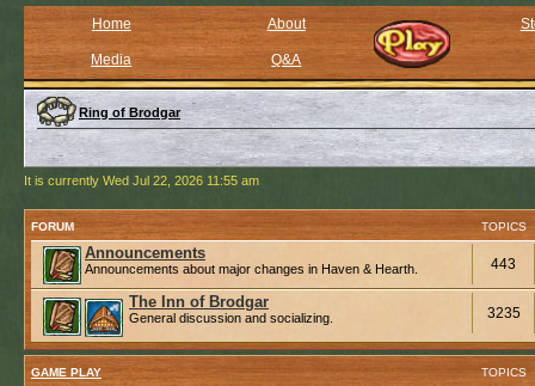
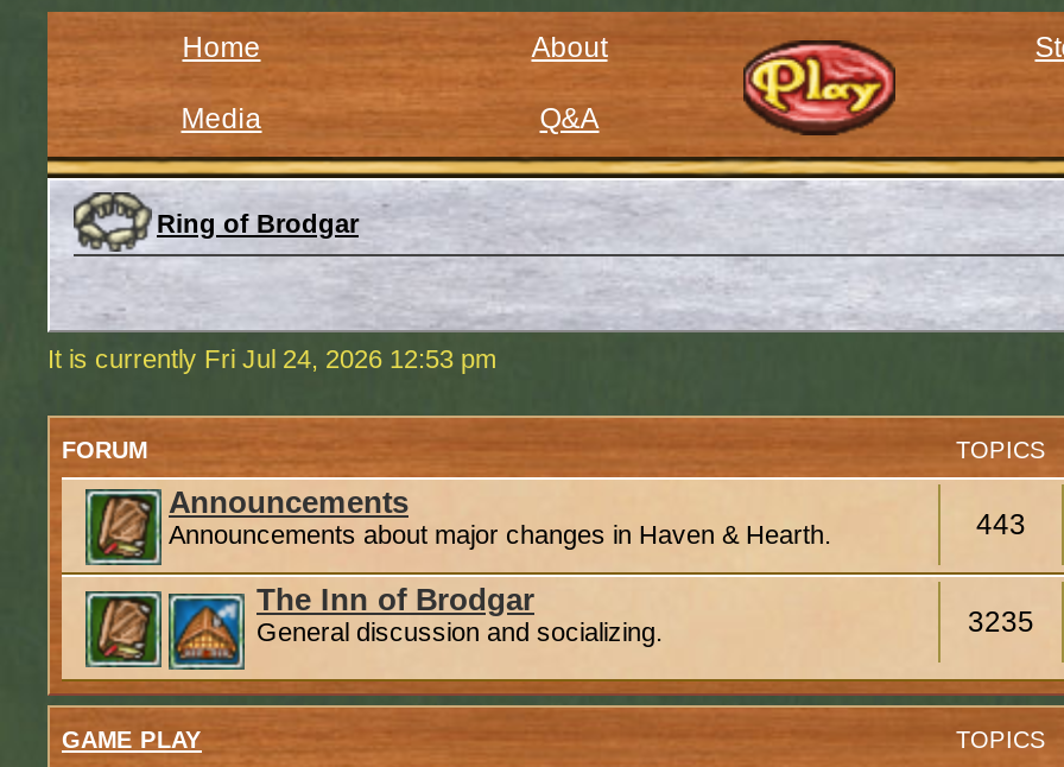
[24,173,259,188] It is currently Wed Jul 22, 2026 11:55 am -> [47,344,496,373] It is currently Fri Jul 24, 2026 12:53 pm

